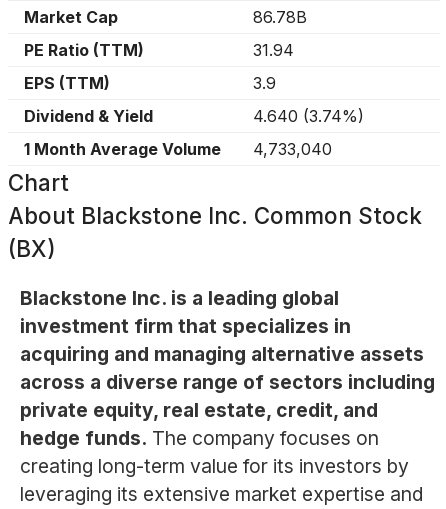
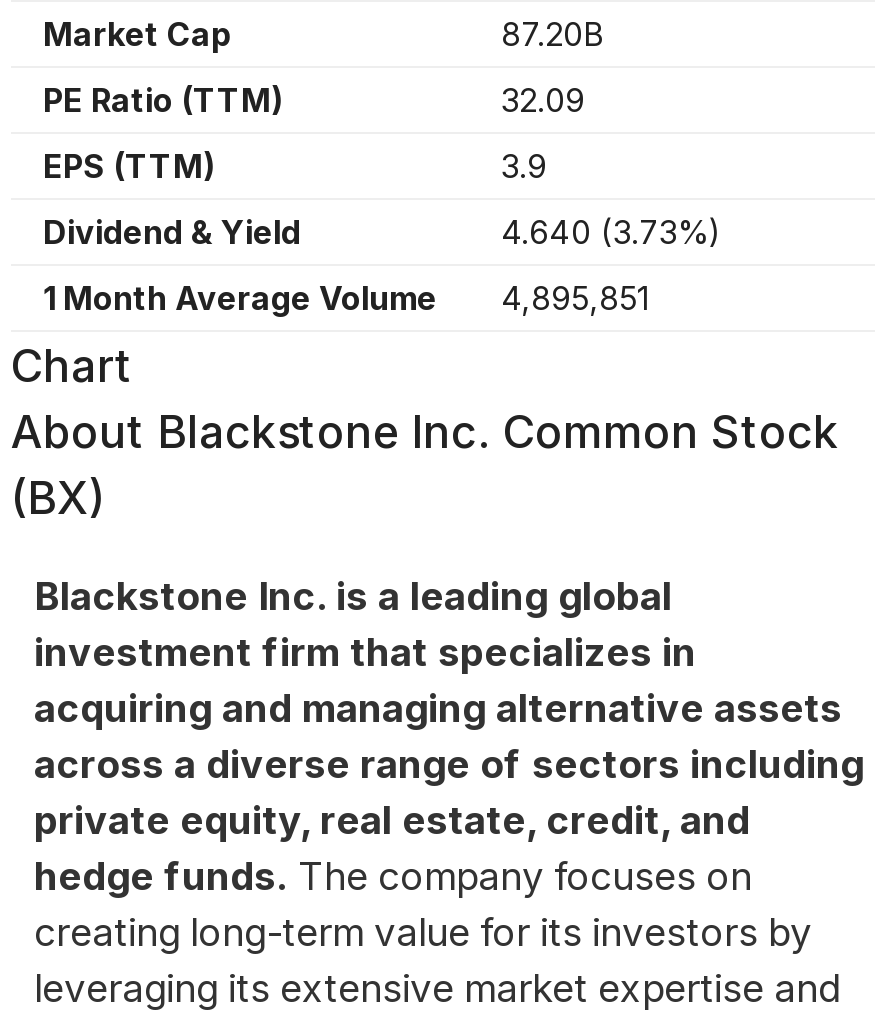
[253,7,307,27] 86.78B -> [501,14,605,54] 87.20B
[253,40,294,60] 31.94 -> [501,80,585,120] 32.09
[253,106,364,126] 4.640 (3.74%) -> [501,212,721,252] 4.640 (3.73%)
[24,139,332,159] 1 Month Average Volume 4,733,040 -> [43,278,651,318] 1 Month Average Volume 4,895,851

